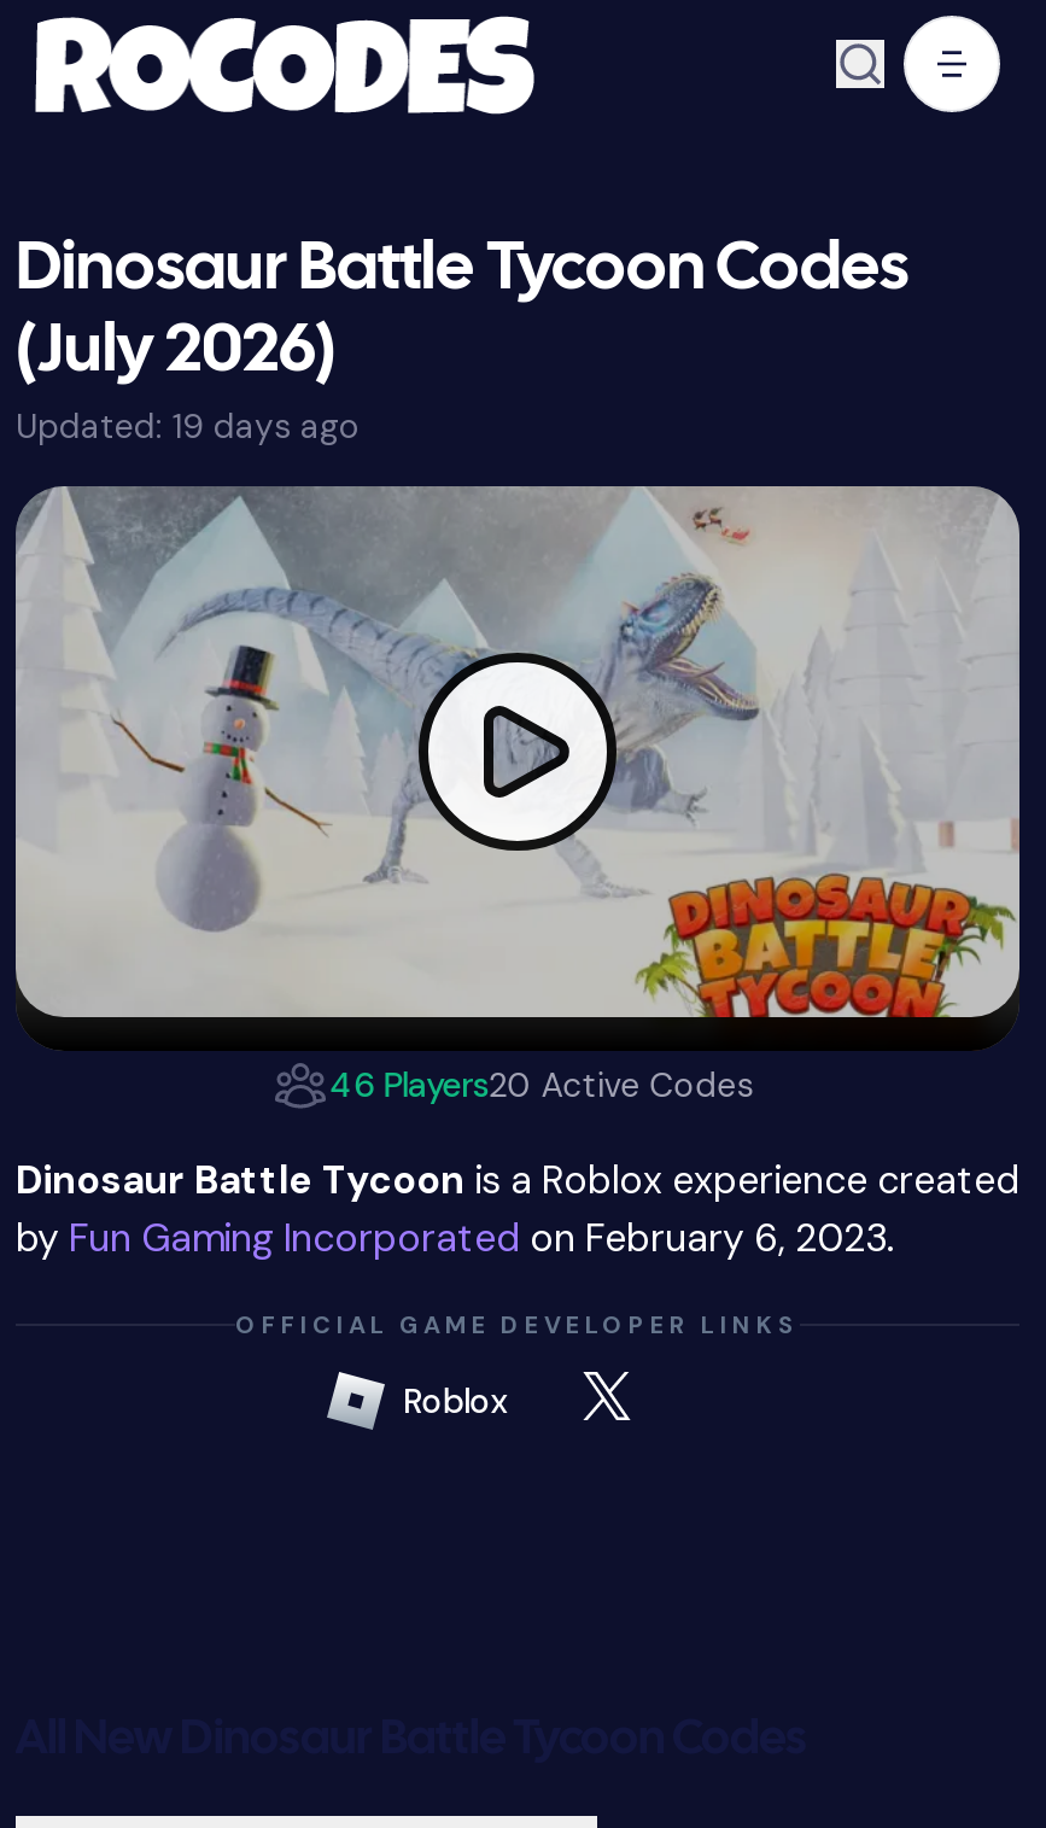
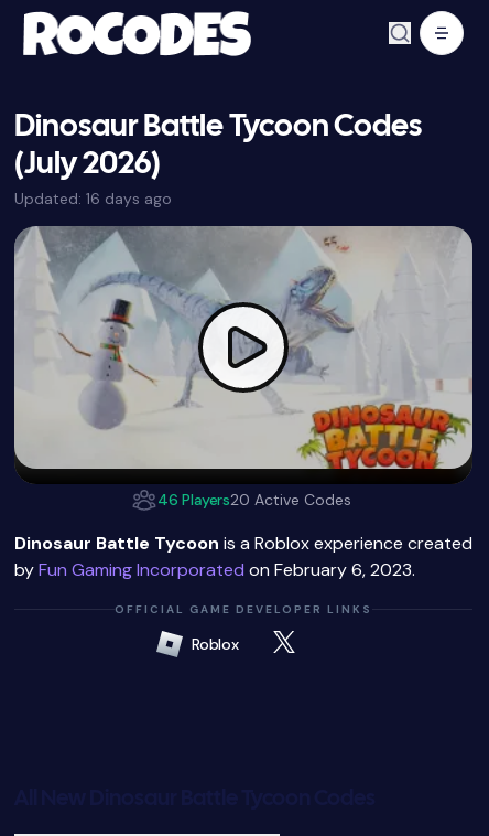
[16,403,361,446] Updated: 19 days ago -> [14,188,172,208] Updated: 16 days ago

